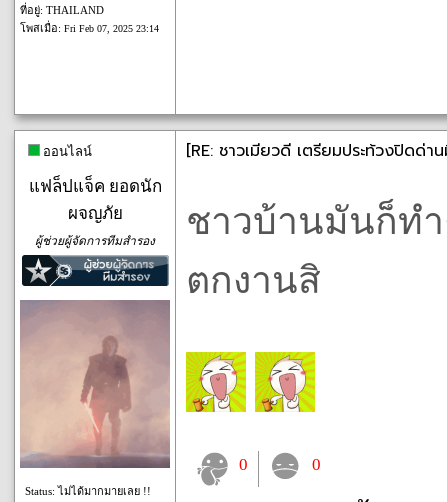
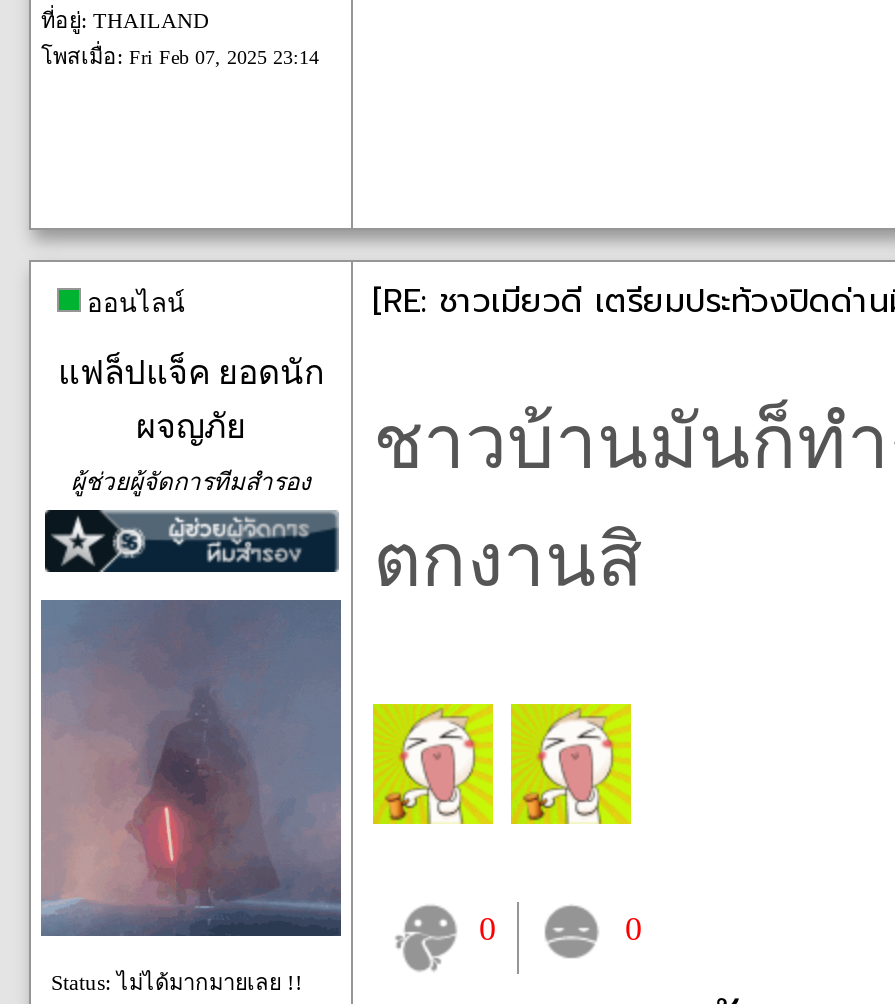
[20,300,170,468] [image] -> [41,600,341,936] [image]

